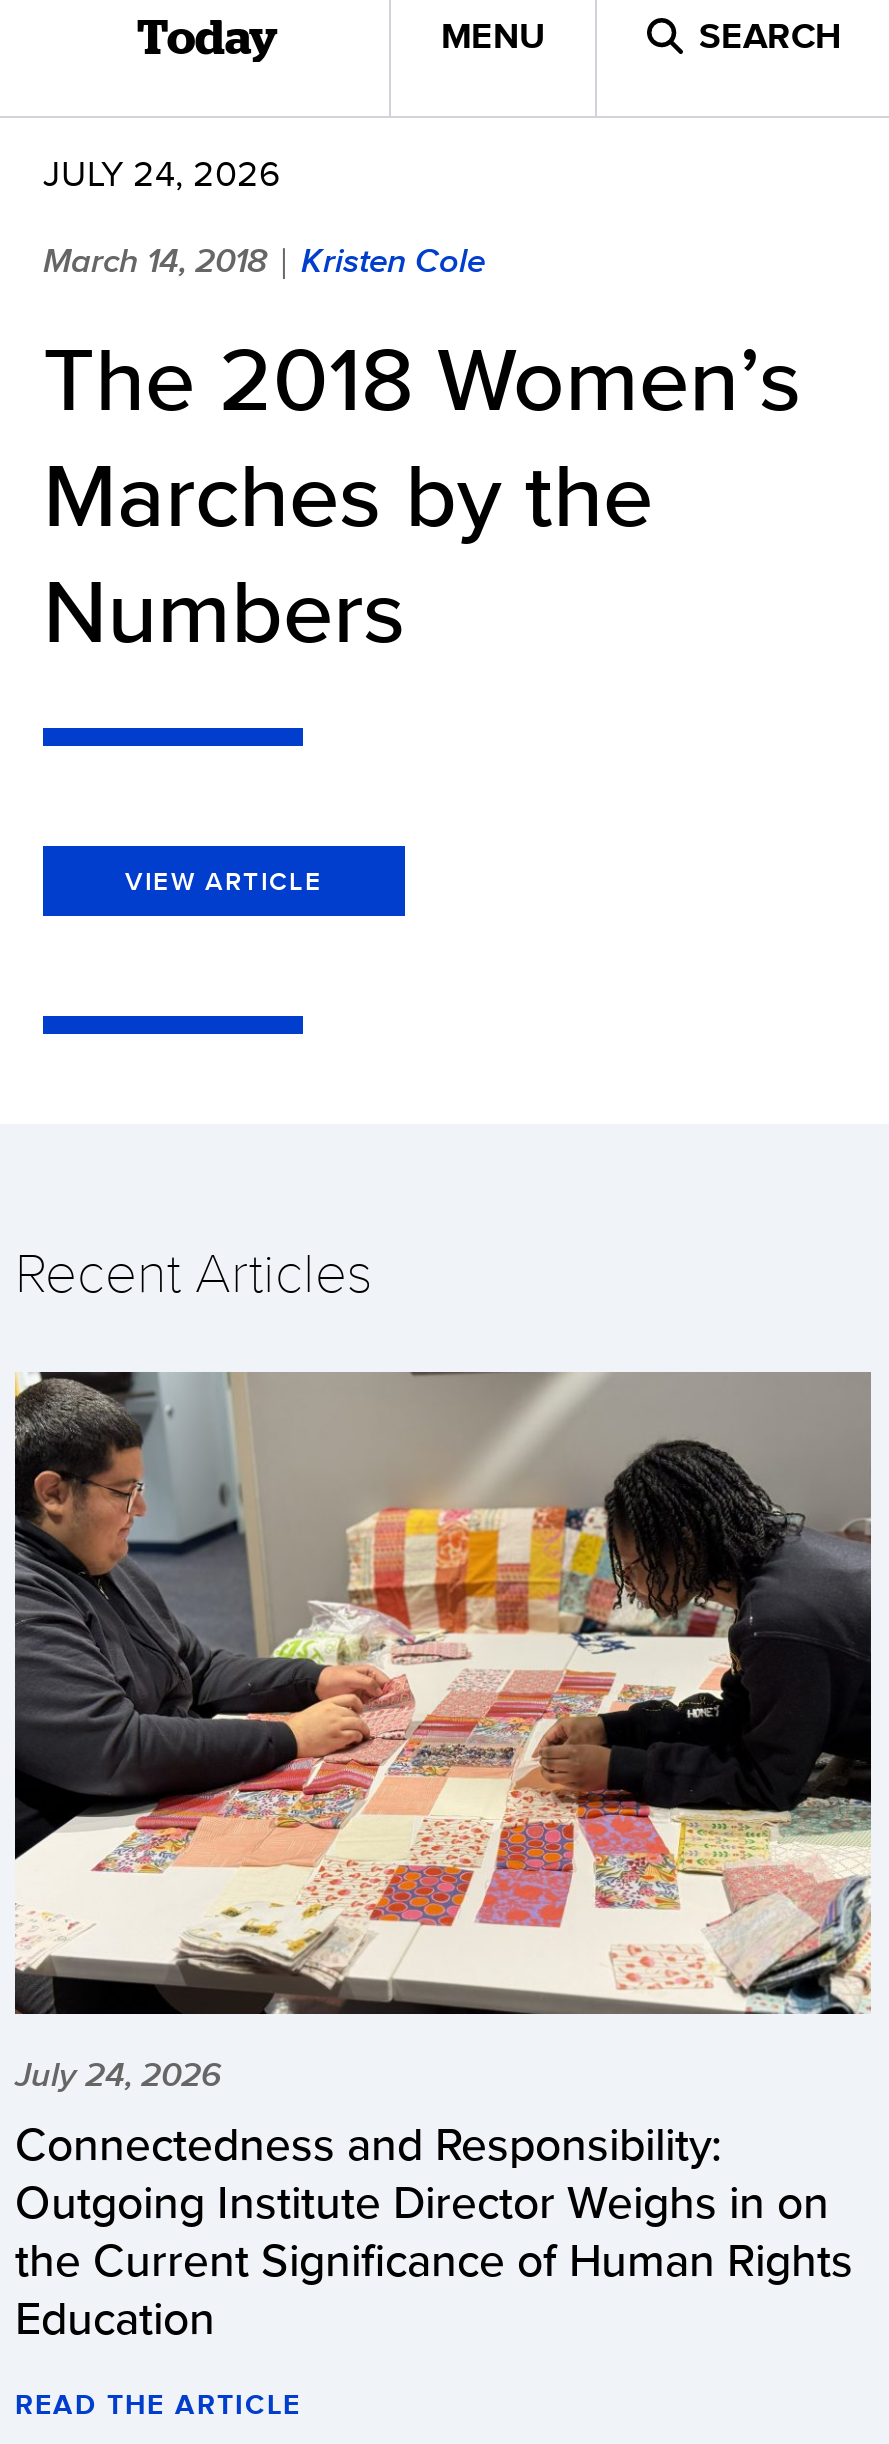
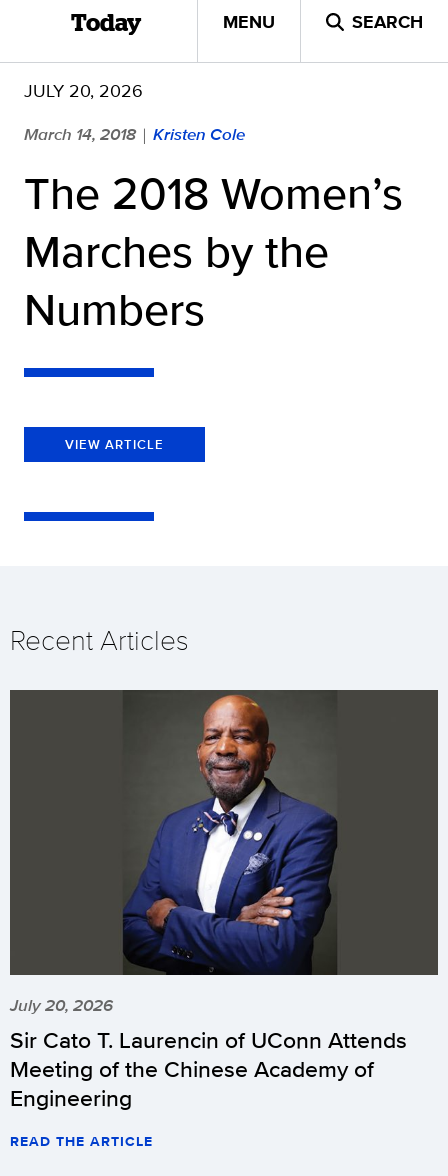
[43,148,281,198] JULY 24, 2026 -> [24,78,143,103] JULY 20, 2026
[13,1372,871,2349] [image] | July 24, 2026 | Connectedness and Responsibility: | Outgoing Institute Director Weighs in on | the Current Significance of Human Rights | Education -> [9,689,439,1114] [image] | July 20, 2026 | Sir Cato T. Laurencin of UConn Attends | Meeting of the Chinese Academy of | Engineering

